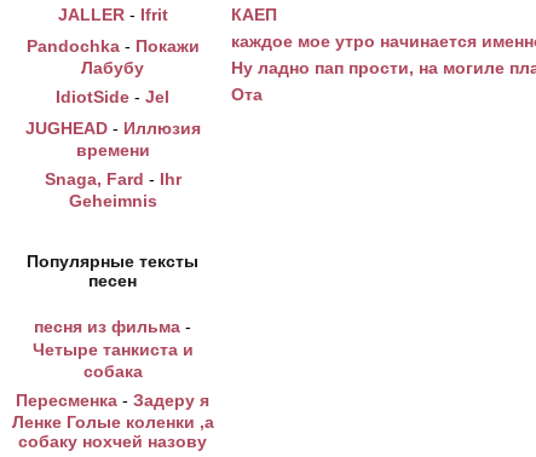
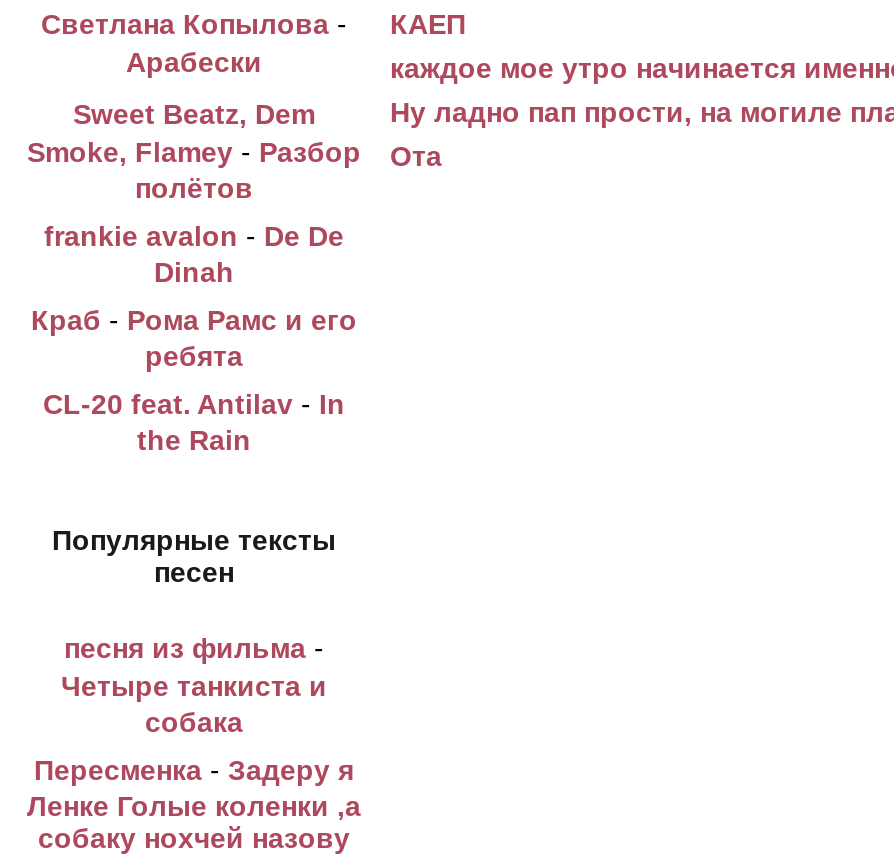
[57,5,168,24] JALLER - Ifrit -> [41,8,347,78] Светлана Копылова - | Арабески
[26,37,199,78] Pandochka - Покажи | Лабубу -> [27,98,361,204] Sweet Beatz, Dem | Smoke, Flamey - Разбор | полётов
[56,87,169,107] IdiotSide - Jel -> [44,220,344,288] frankie avalon - De De | Dinah
[25,119,200,160] JUGHEAD - Иллюзия | времени -> [31,304,357,372] Краб - Рома Рамс и его | ребята
[44,170,181,211] Snaga, Fard - Ihr | Geheimnis -> [43,388,345,456] CL-20 feat. Antilav - In | the Rain

